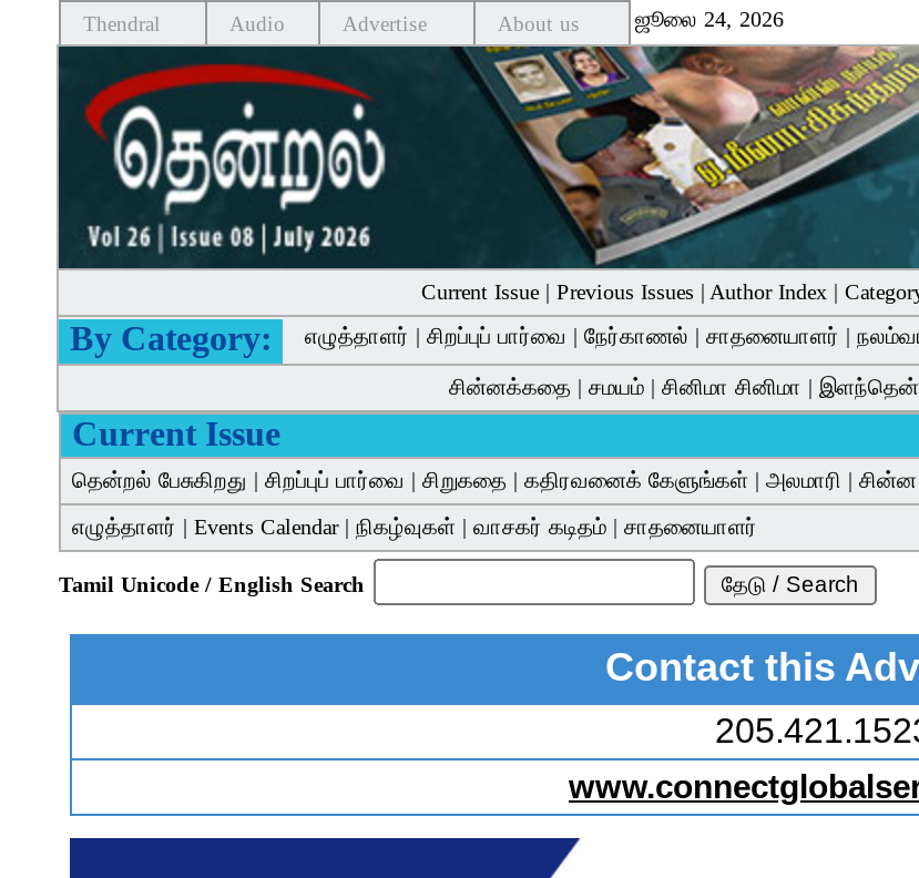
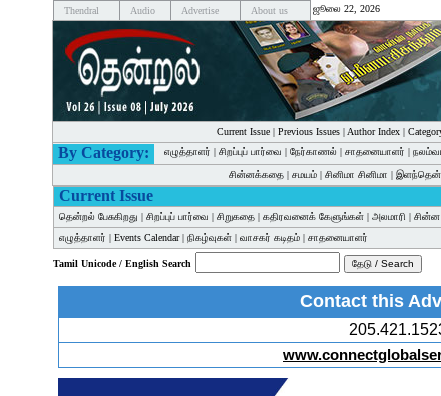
[635,7,784,31] ஜூலை 24, 2026 -> [313,3,380,14] ஜூலை 22, 2026

